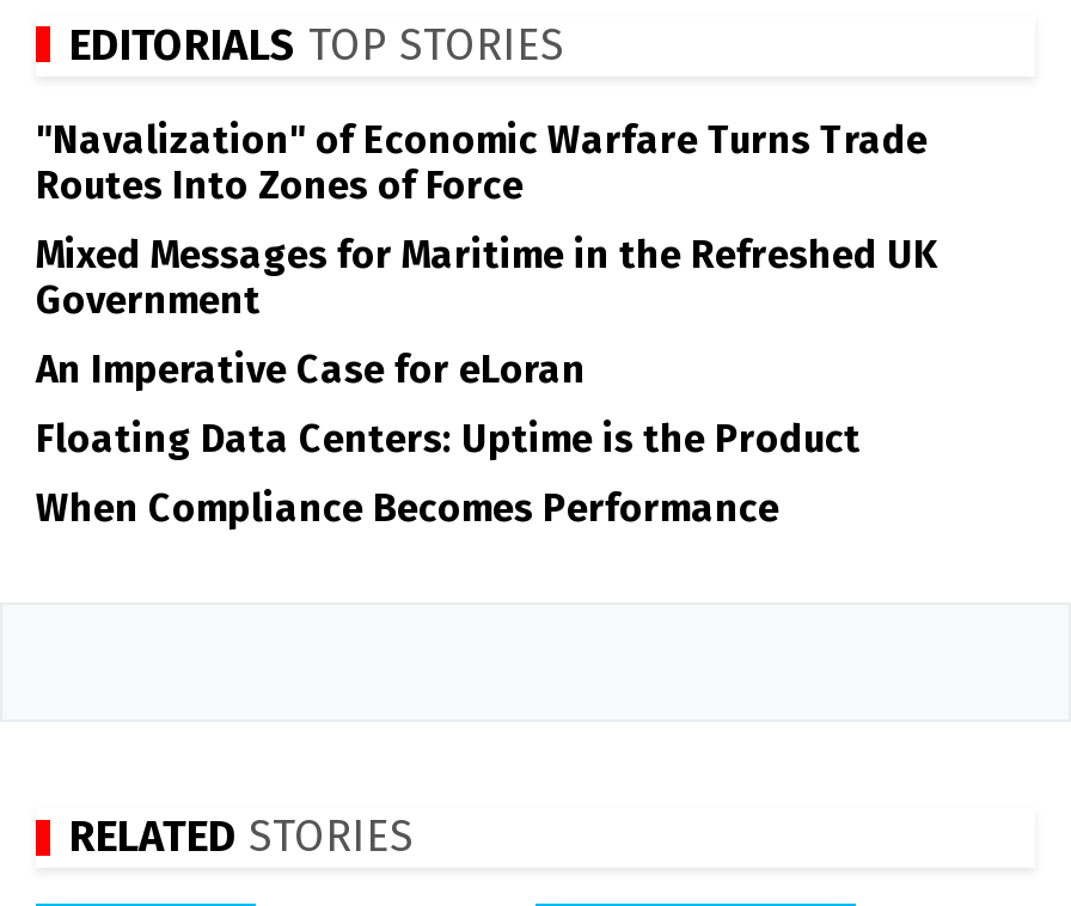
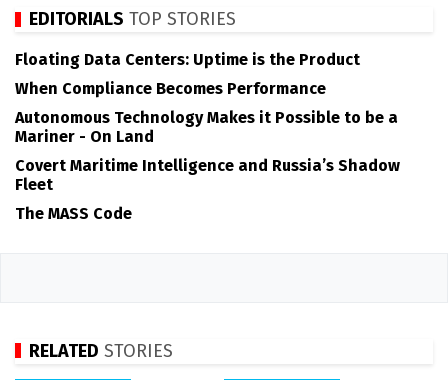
[36,118,937,393] "Navalization" of Economic Warfare Turns Trade | Routes Into Zones of Force | Mixed Messages for Maritime in the Refreshed UK | Government | An Imperative Case for eLoran -> none
moved [36,417,861,532] -> [15,50,360,98]: Floating Data Centers: Uptime is the Product | When Compliance Becomes Performance
none -> [15,108,400,223] Autonomous Technology Makes it Possible to be a | Mariner - On Land | Covert Maritime Intelligence and Russia’s Shadow | Fleet | The MASS Code

